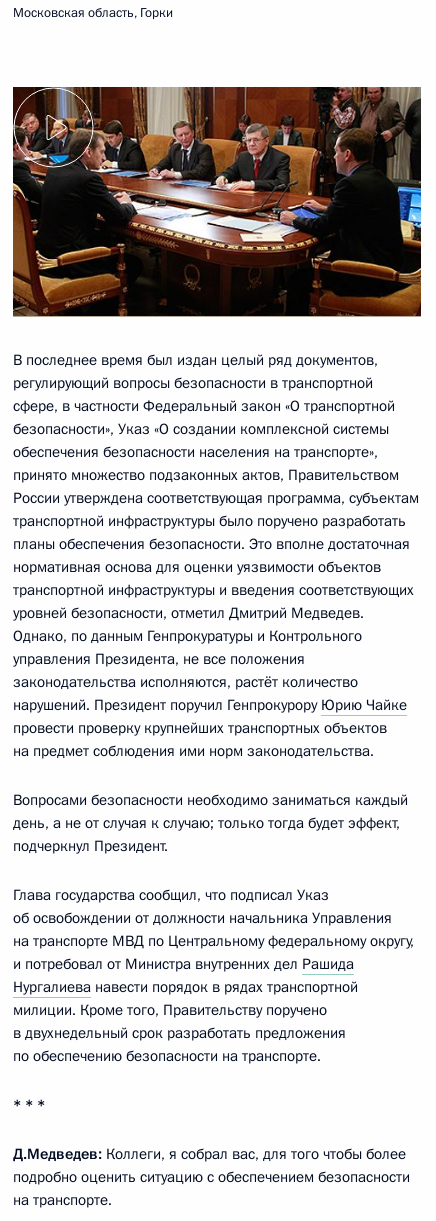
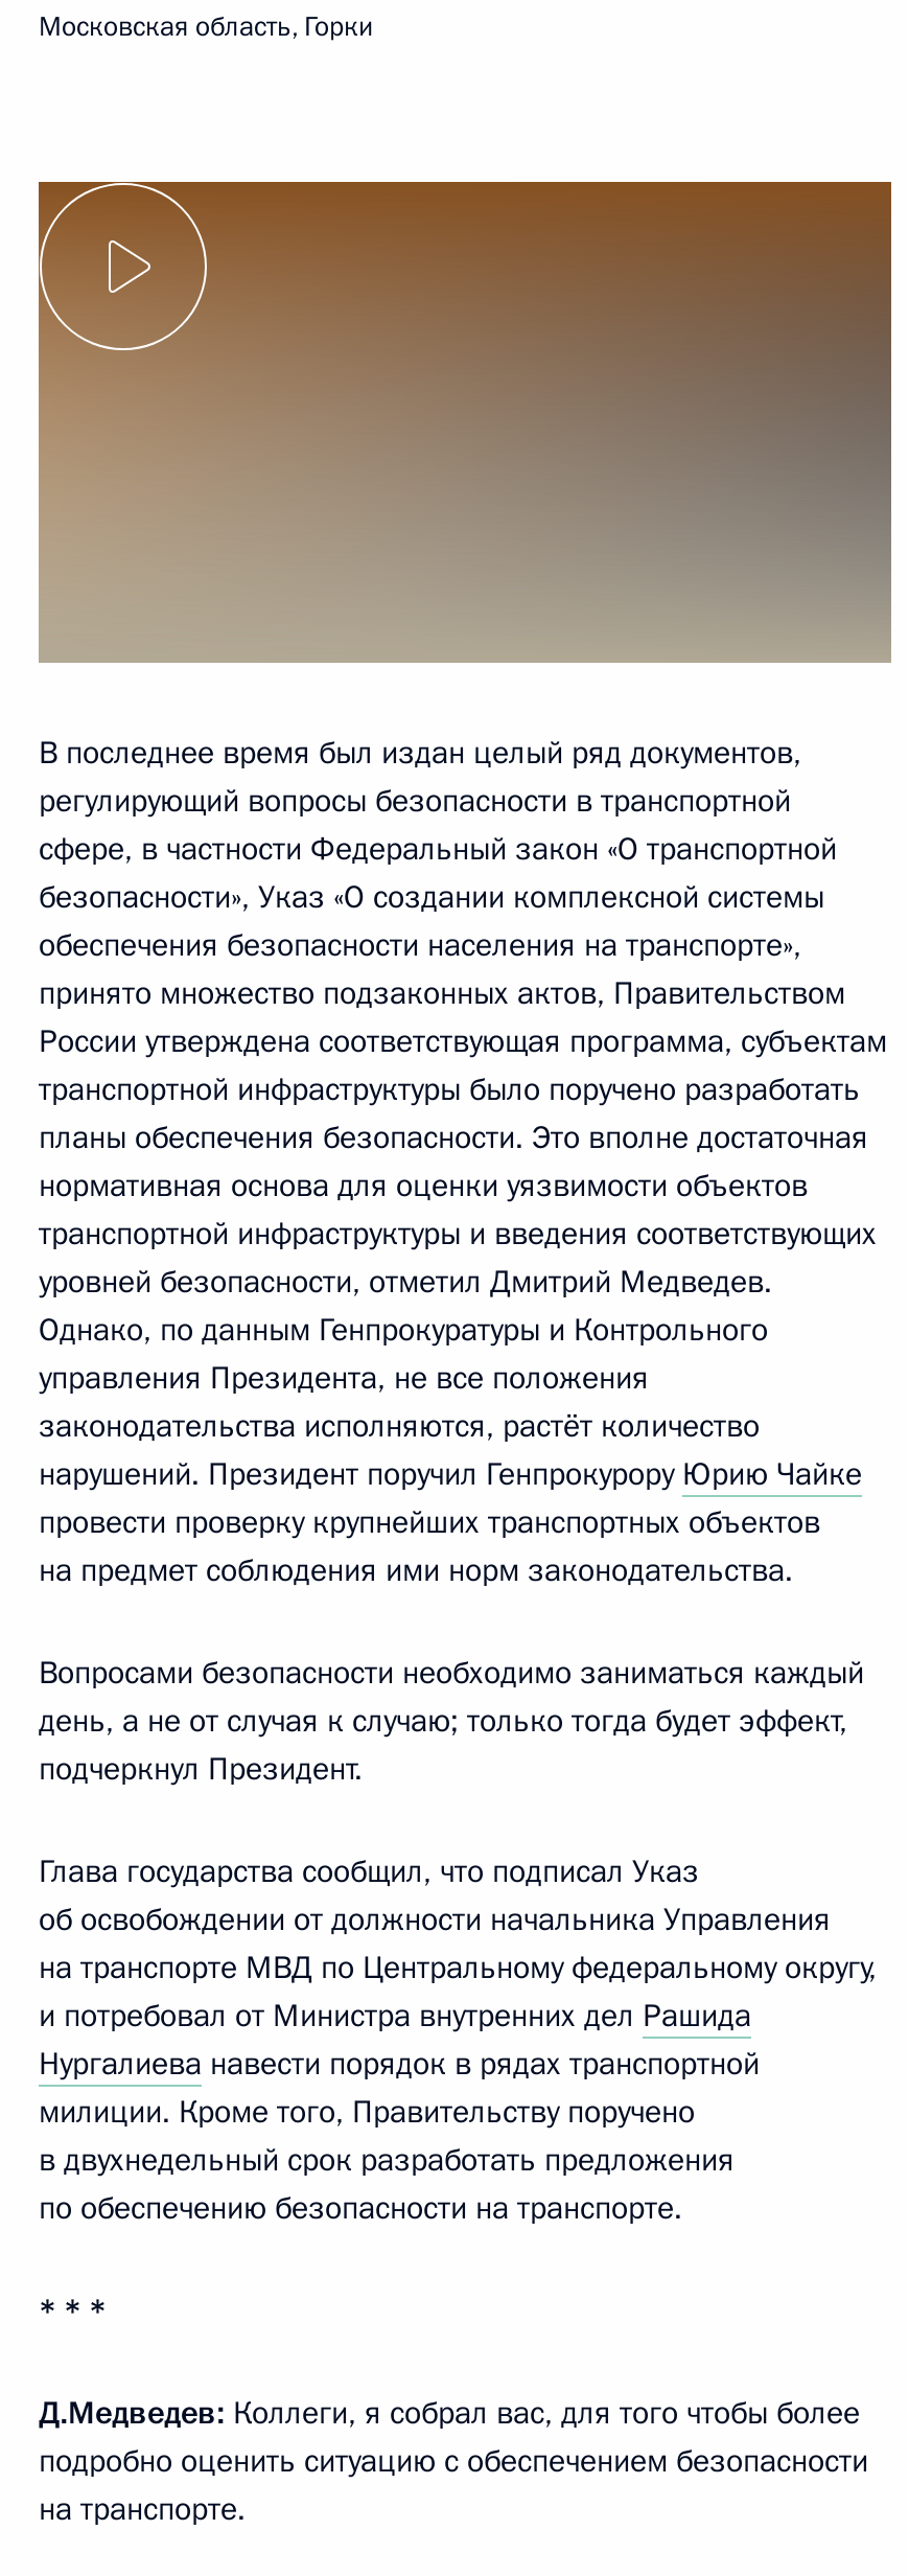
[12,86,422,317] [image] -> [37,180,893,663] [image]

